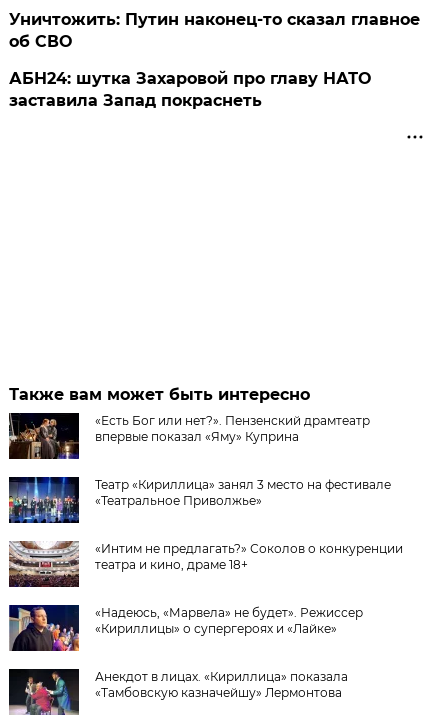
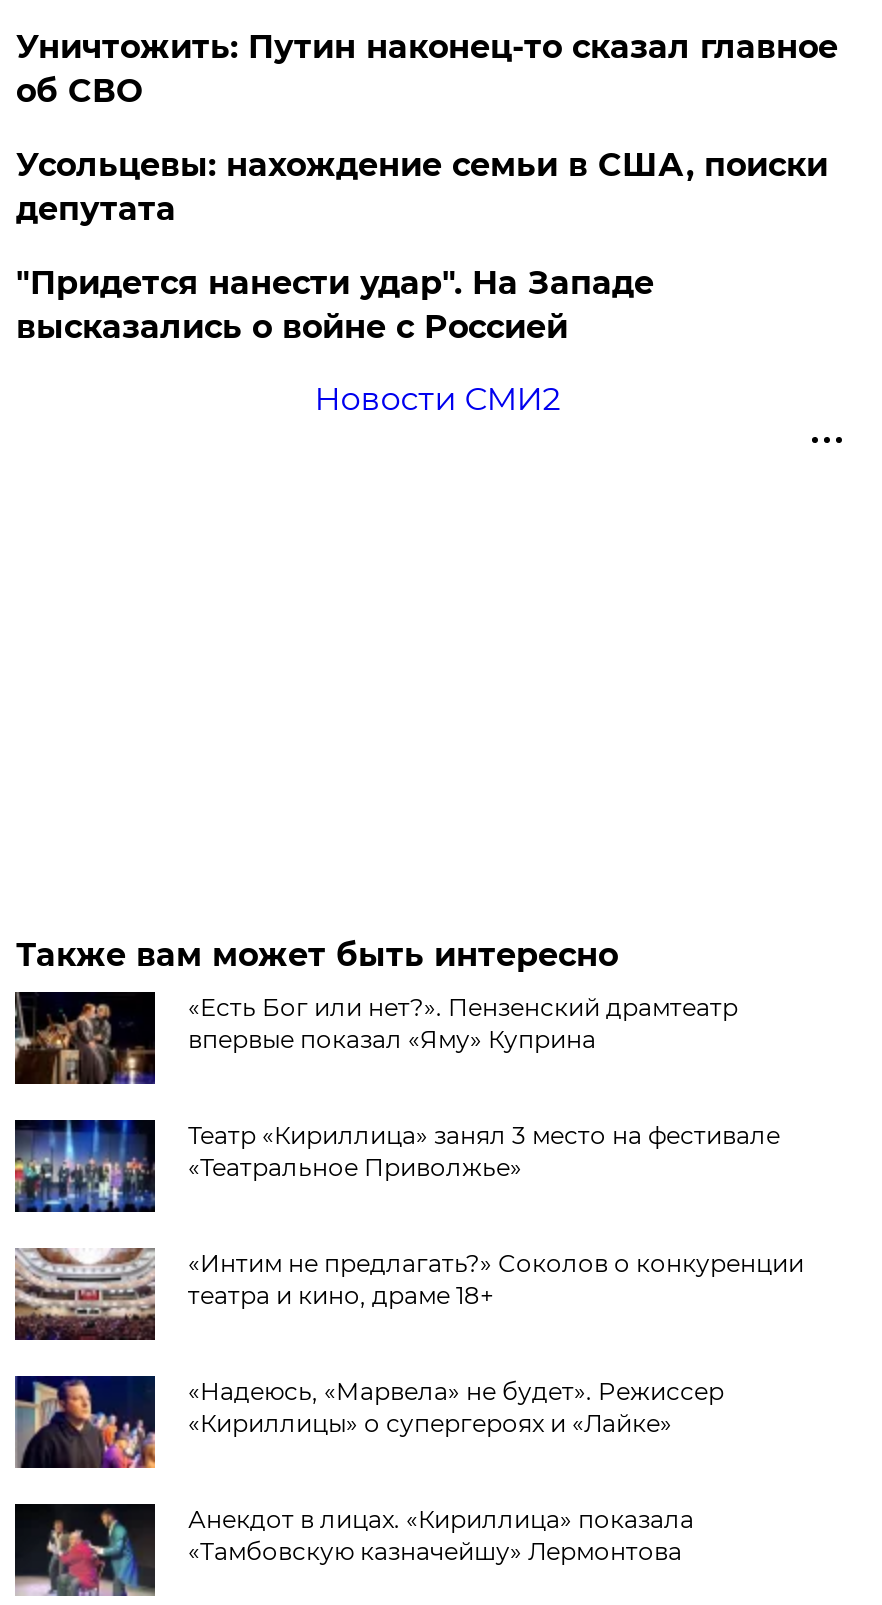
[9,69,371,110] АБН24: шутка Захаровой про главу НАТО | заставила Запад покраснеть -> [16,146,828,418] Усольцевы: нахождение семьи в США, поиски | депутата | "Придется нанести удар". На Западе | высказались о войне с Россией | Новости СМИ2

